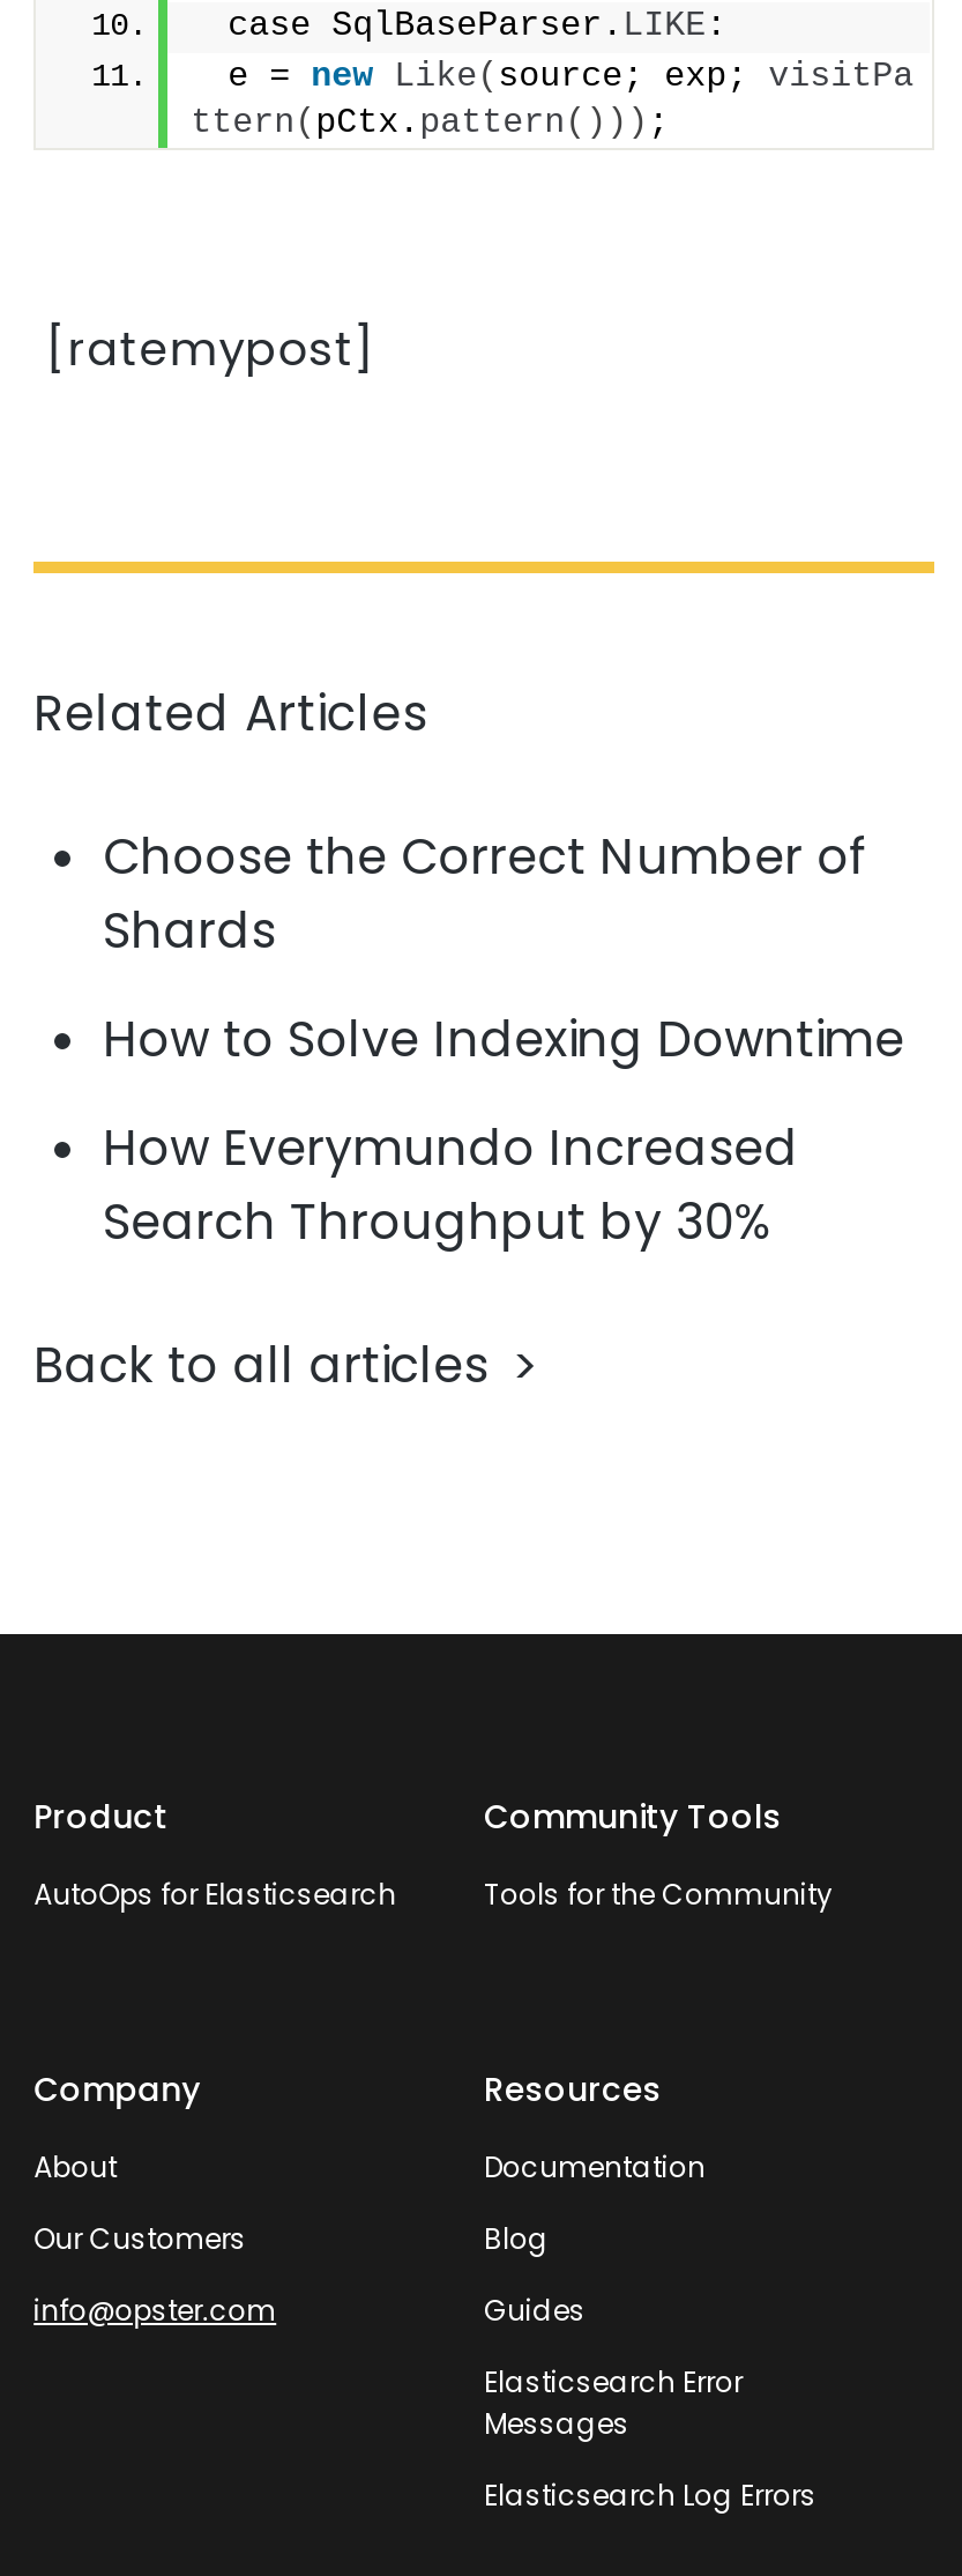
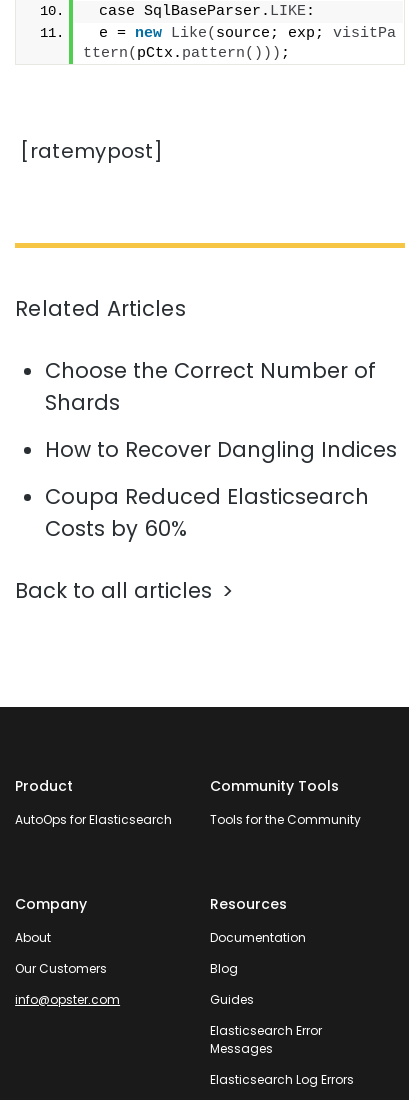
[103,1006,904,1073] How to Solve Indexing Downtime -> [45,435,397,464] How to Recover Dangling Indices
[103,1114,798,1255] How Everymundo Increased | Search Throughput by 30% -> [45,482,369,543] Coupa Reduced Elasticsearch | Costs by 60%

